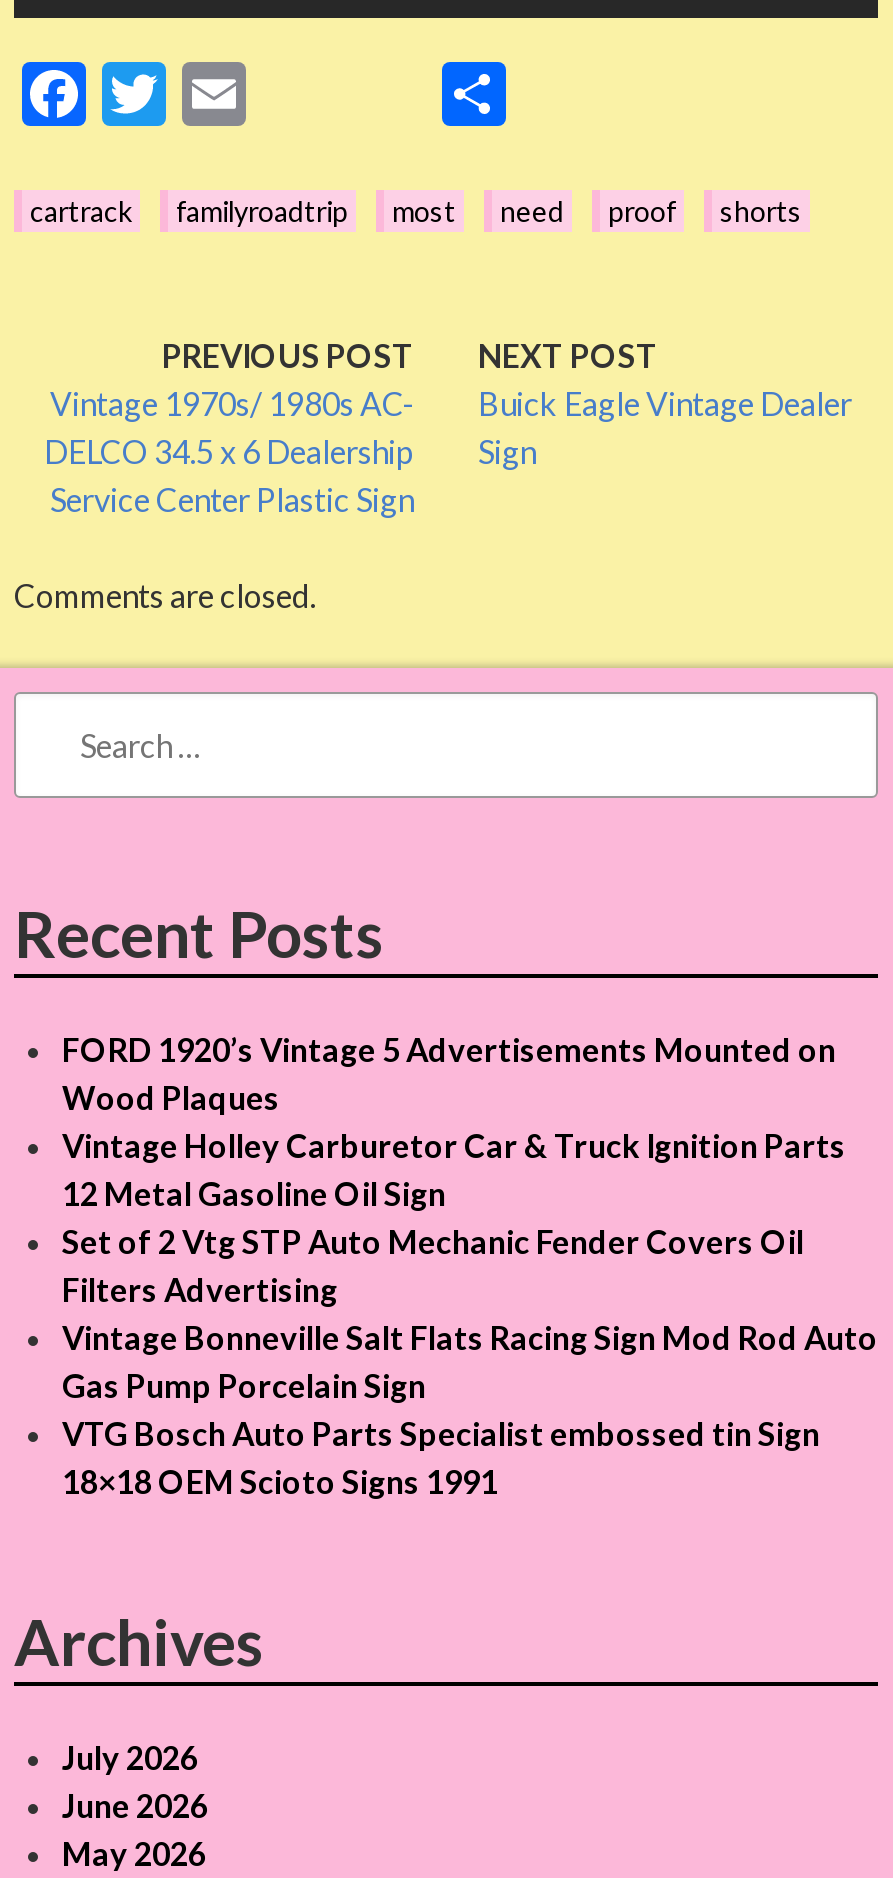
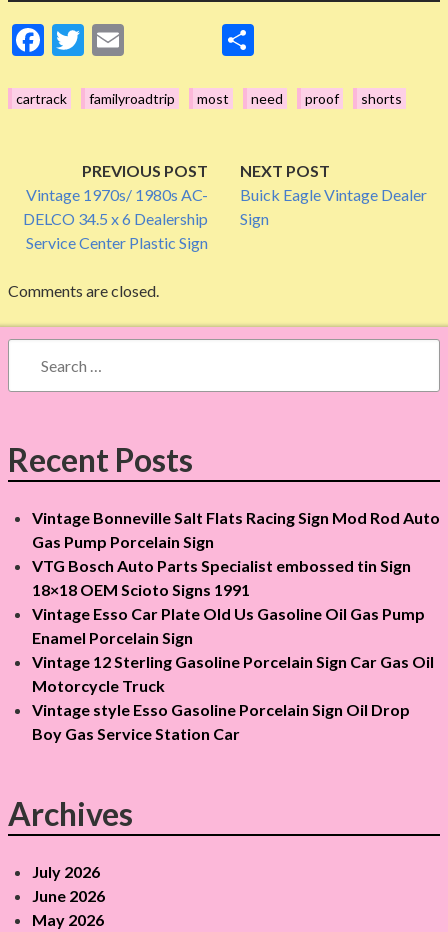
[62,1030,846,1308] FORD 1920’s Vintage 5 Advertisements Mounted on | Wood Plaques | Vintage Holley Carburetor Car & Truck Ignition Parts | 12 Metal Gasoline Oil Sign | Set of 2 Vtg STP Auto Mechanic Fender Covers Oil | Filters Advertising -> none
none -> [32,604,434,743] Vintage Esso Car Plate Old Us Gasoline Oil Gas Pump | Enamel Porcelain Sign | Vintage 12 Sterling Gasoline Porcelain Sign Car Gas Oil | Motorcycle Truck | Vintage style Esso Gasoline Porcelain Sign Oil Drop | Boy Gas Service Station Car
moved [62,1318,878,1500] -> [32,508,440,599]: Vintage Bonneville Salt Flats Racing Sign Mod Rod Auto | Gas Pump Porcelain Sign | VTG Bosch Auto Parts Specialist embossed tin Sign | 18×18 OEM Scioto Signs 1991

